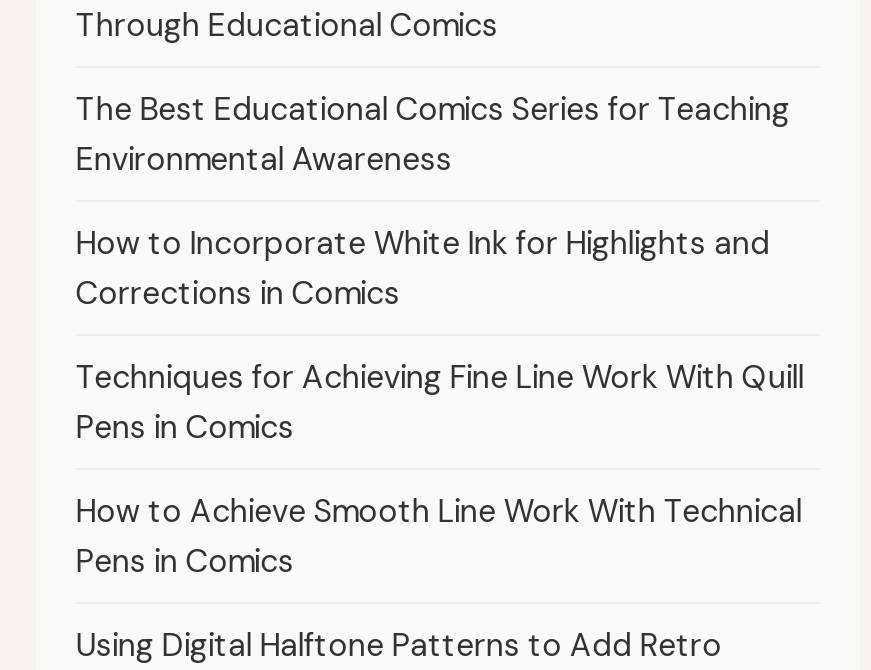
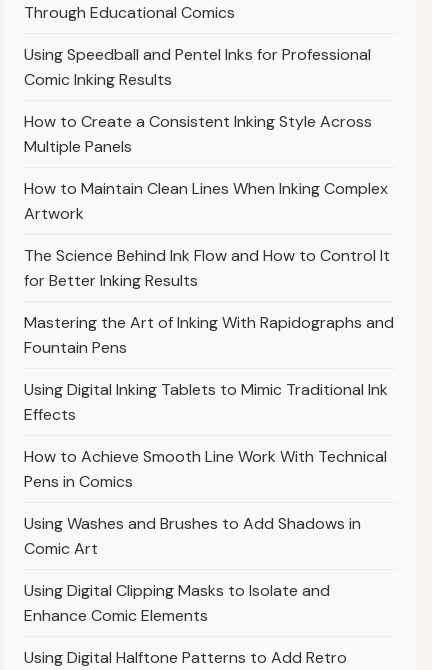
[76,88,804,448] The Best Educational Comics Series for Teaching | Environmental Awareness | How to Incorporate White Ink for Highlights and | Corrections in Comics | Techniques for Achieving Fine Line Work With Quill | Pens in Comics -> [24,44,394,425] Using Speedball and Pentel Inks for Professional | Comic Inking Results | How to Create a Consistent Inking Style Across | Multiple Panels | How to Maintain Clean Lines When Inking Complex | Artwork | The Science Behind Ink Flow and How to Control It | for Better Inking Results | Mastering the Art of Inking With Rapidographs and | Fountain Pens | Using Digital Inking Tablets to Mimic Traditional Ink | Effects
none -> [24,513,361,626] Using Washes and Brushes to Add Shadows in | Comic Art | Using Digital Clipping Masks to Isolate and | Enhance Comic Elements

